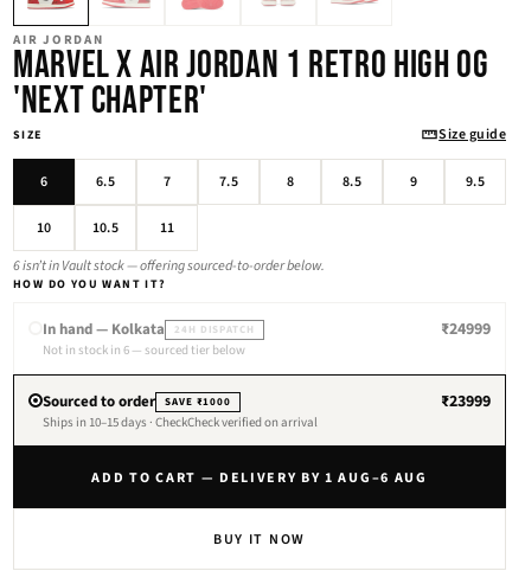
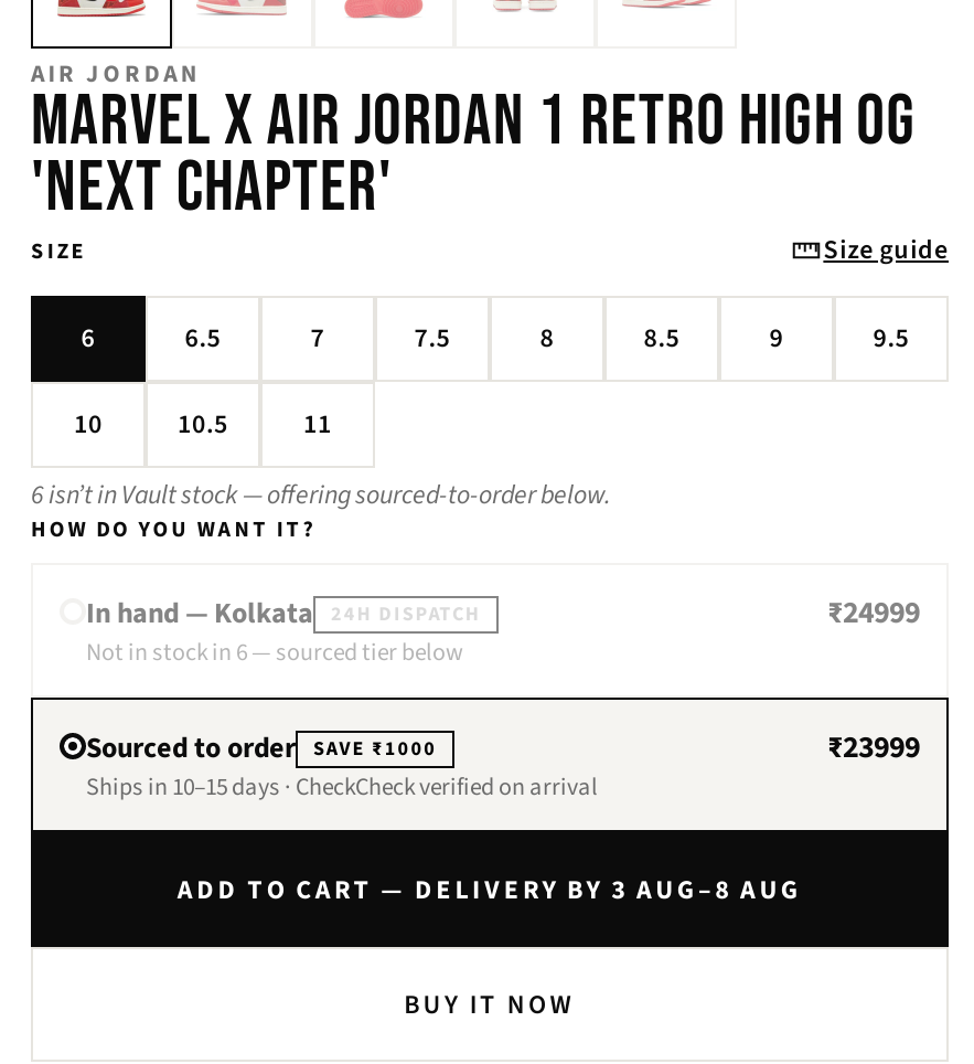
[92,467,427,487] ADD TO CART — DELIVERY BY 1 AUG–6 AUG -> [177,871,802,908] ADD TO CART — DELIVERY BY 3 AUG–8 AUG

